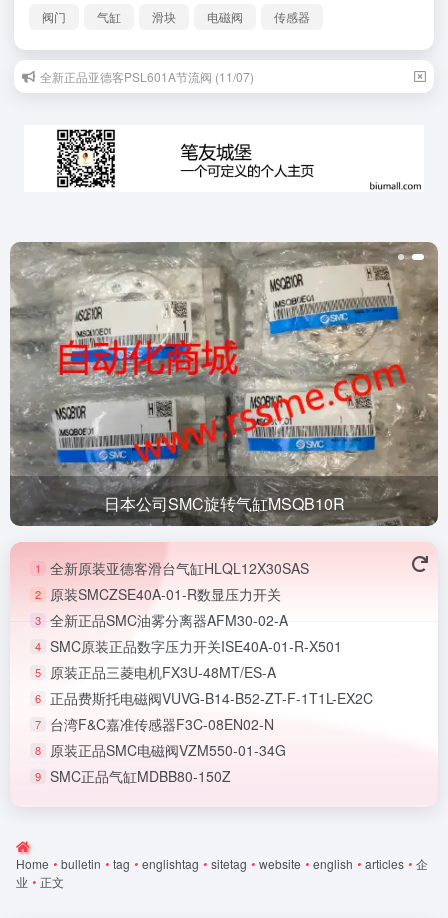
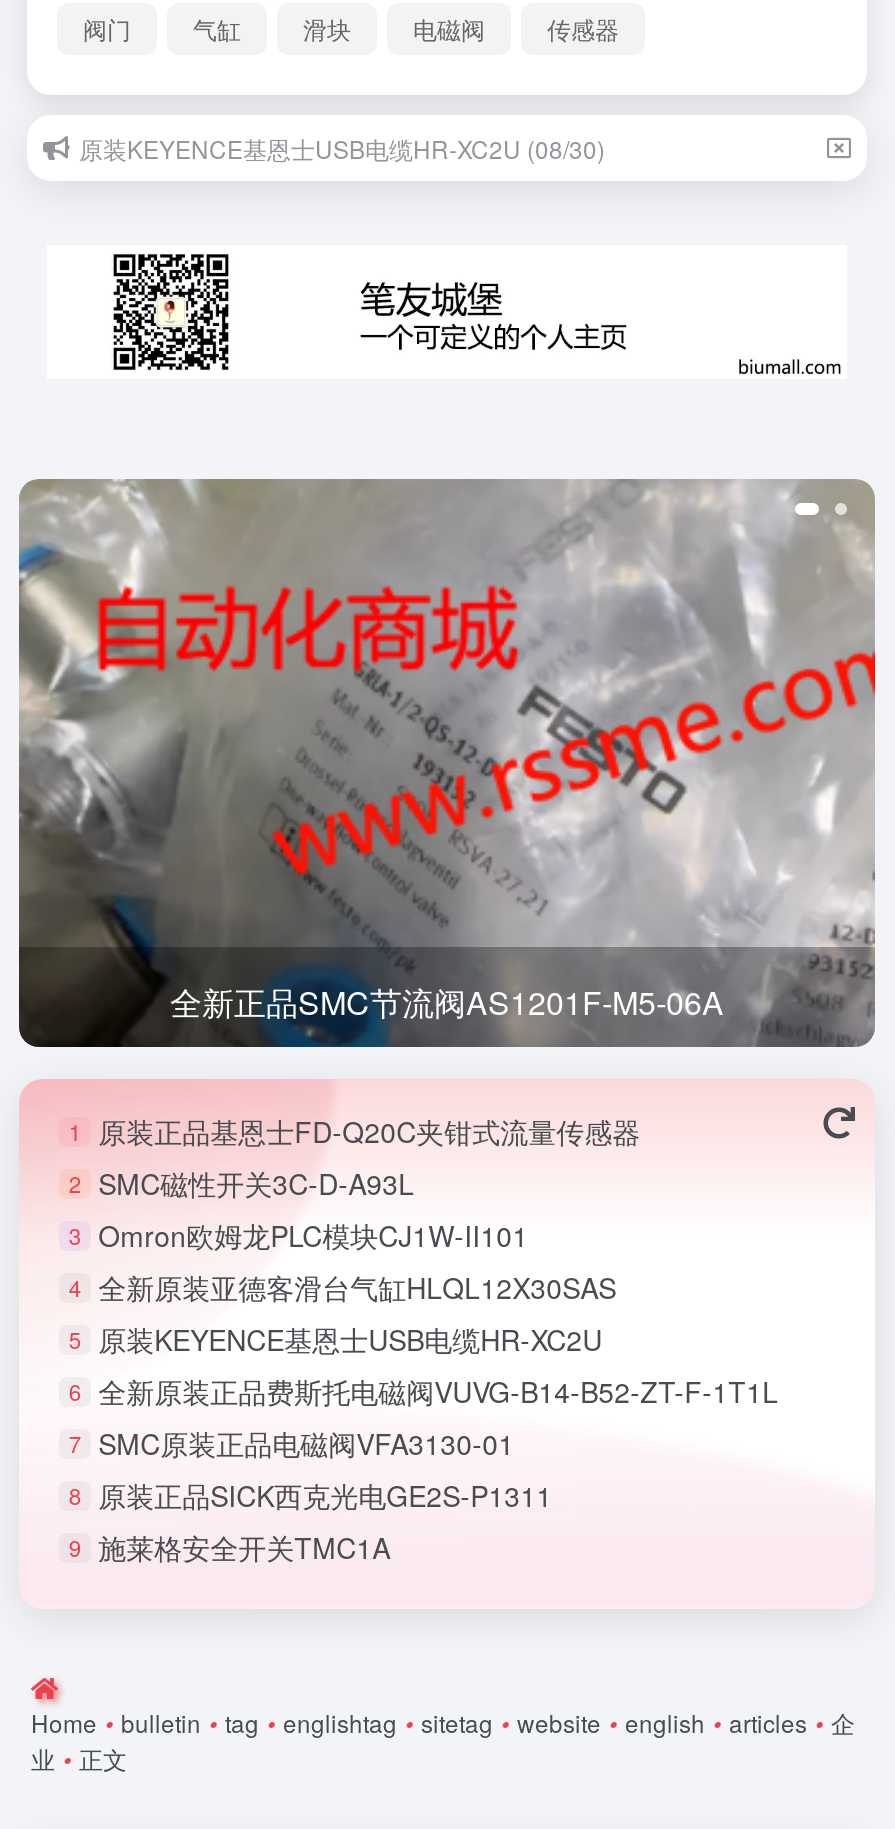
[40,68,254,85] 全新正品亚德客PSL601A节流阀 (11/07) -> [79,131,605,165] 原装KEYENCE基恩士USB电缆HR-XC2U (08/30)
[10,242,439,527] [image] | 日本公司SMC旋转气缸MSQB10R -> [17,479,877,1049] [image] | 全新正品SMC节流阀AS1201F-M5-06A
[35,558,373,786] 1 全新原装亚德客滑台气缸HLQL12X30SAS | 2 原装SMCZSE40A-01-R数显压力开关 | 3 全新正品SMC油雾分离器AFM30-02-A | 4 SMC原装正品数字压力开关ISE40A-01-R-X501 | 5 原装正品三菱电机FX3U-48MT/ES-A | 6 正品费斯托电磁阀VUVG-B14-B52-ZT-F-1T1L-EX2C | 7 台湾F&C嘉准传感器F3C-08EN02-N | 8 原装正品SMC电磁阀VZM550-01-34G | 9 SMC正品气缸MDBB80-150Z -> [69,1110,778,1566] 1 原装正品基恩士FD-Q20C夹钳式流量传感器 | 2 SMC磁性开关3C-D-A93L | 3 Omron欧姆龙PLC模块CJ1W-II101 | 4 全新原装亚德客滑台气缸HLQL12X30SAS | 5 原装KEYENCE基恩士USB电缆HR-XC2U | 6 全新原装正品费斯托电磁阀VUVG-B14-B52-ZT-F-1T1L | 7 SMC原装正品电磁阀VFA3130-01 | 8 原装正品SICK西克光电GE2S-P1311 | 9 施莱格安全开关TMC1A

